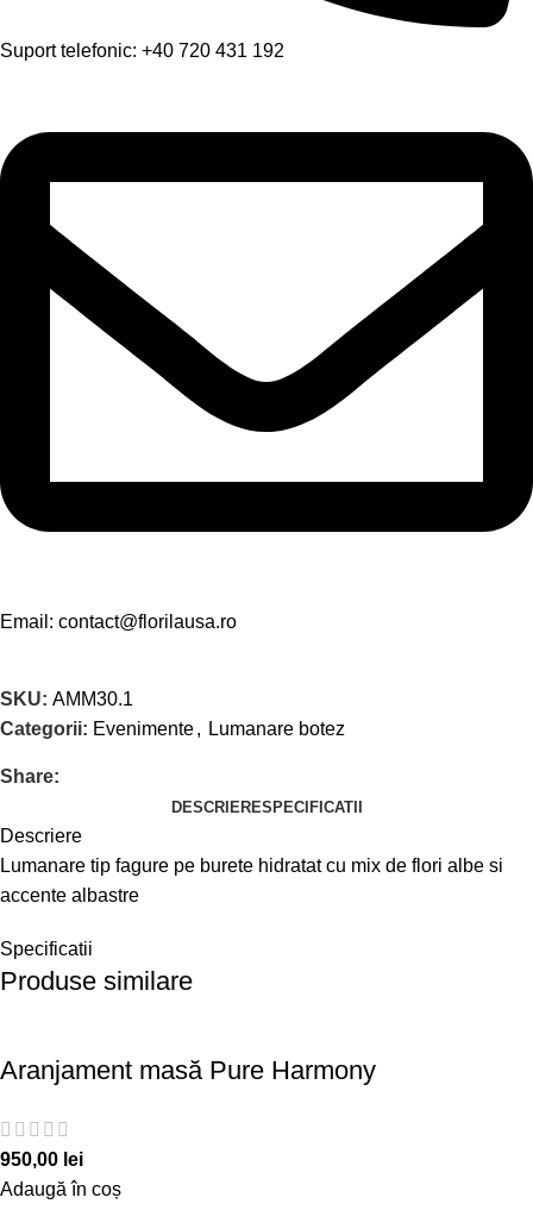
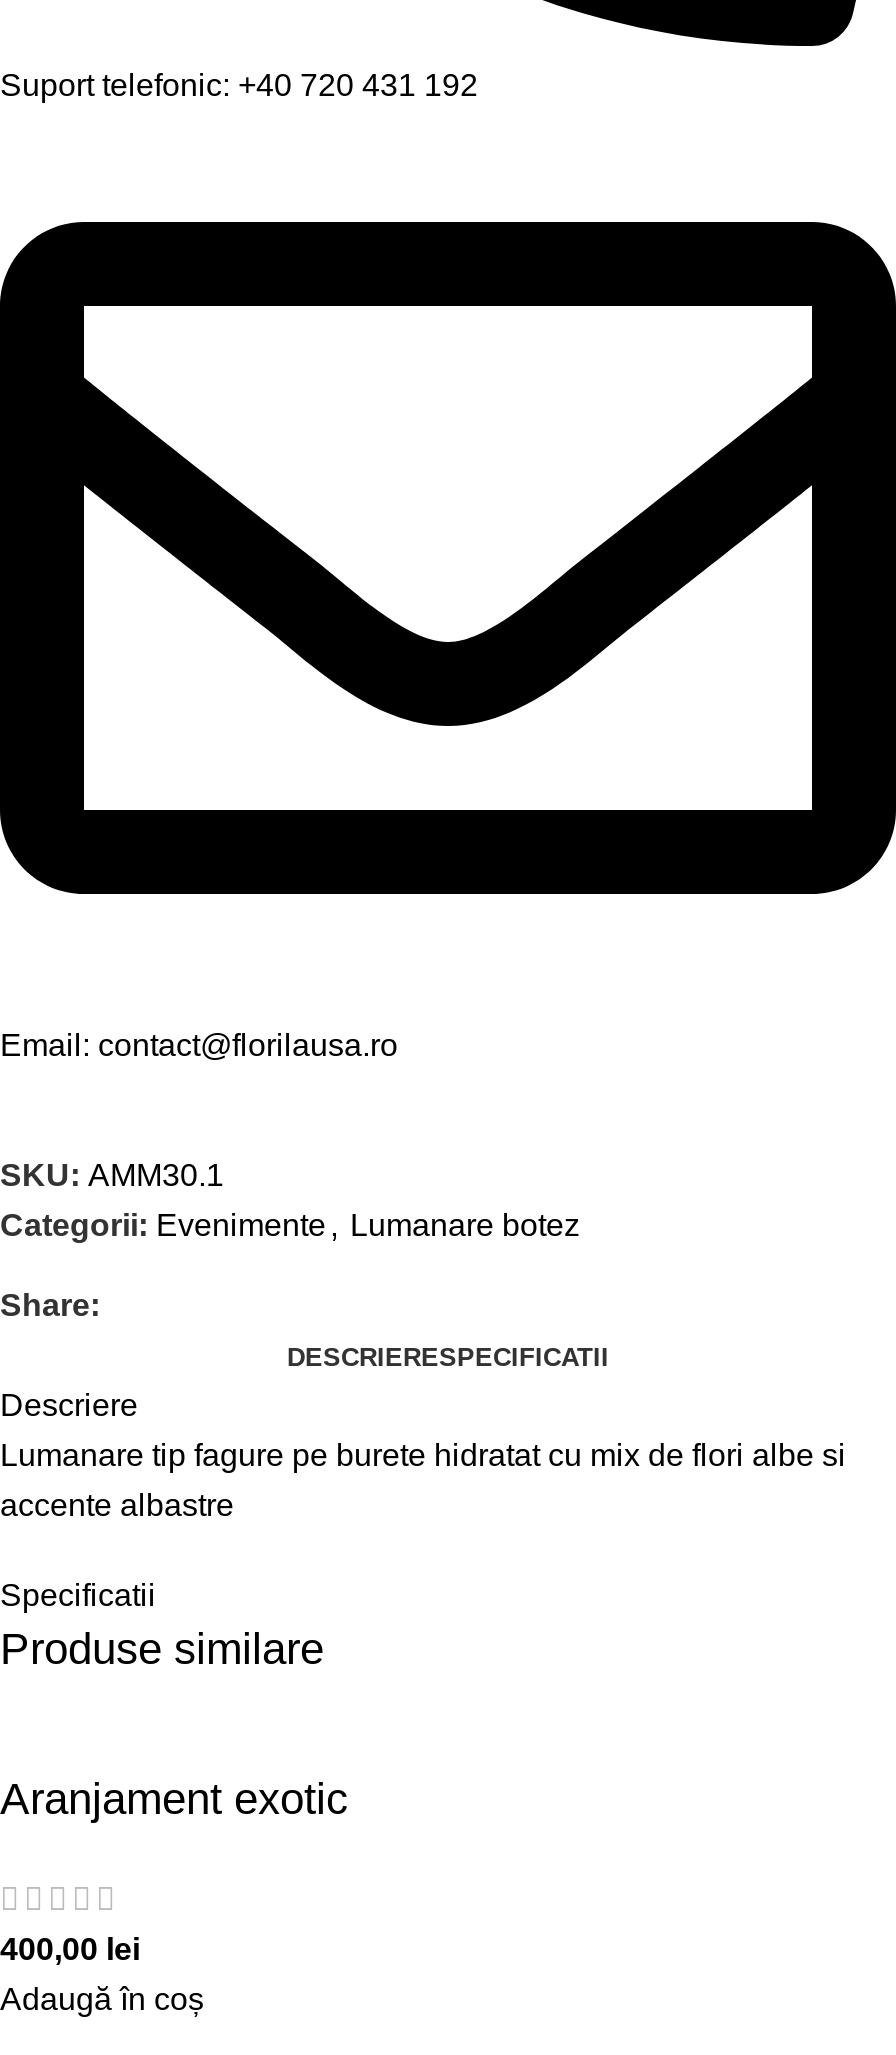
[0,1056,376,1085] Aranjament masă Pure Harmony -> [0,1775,348,1825] Aranjament exotic
[0,1149,83,1169] 950,00 lei -> [0,1931,140,1965] 400,00 lei

